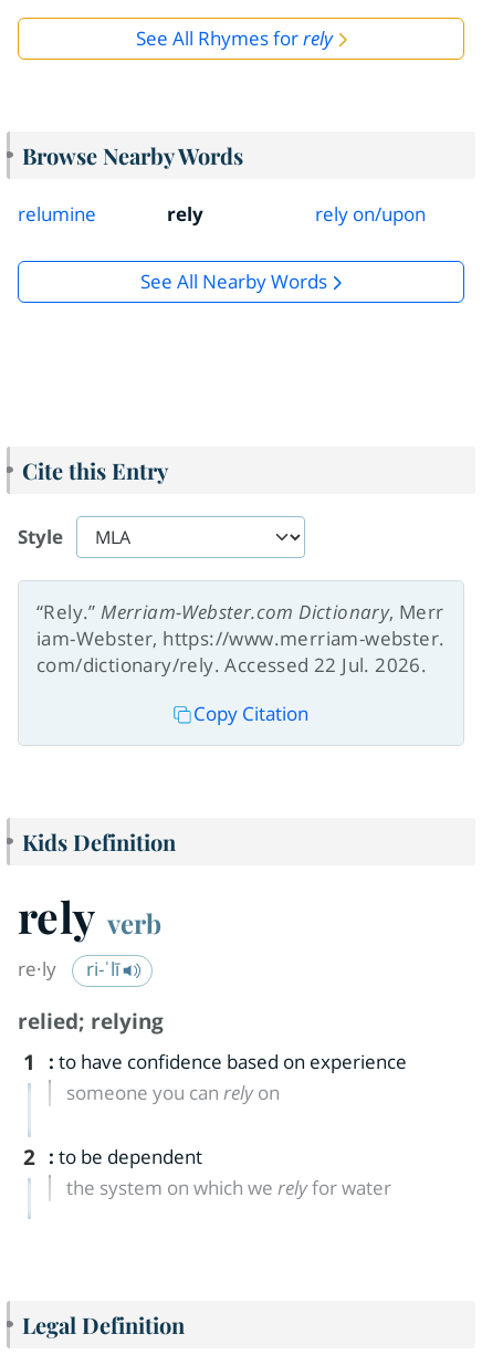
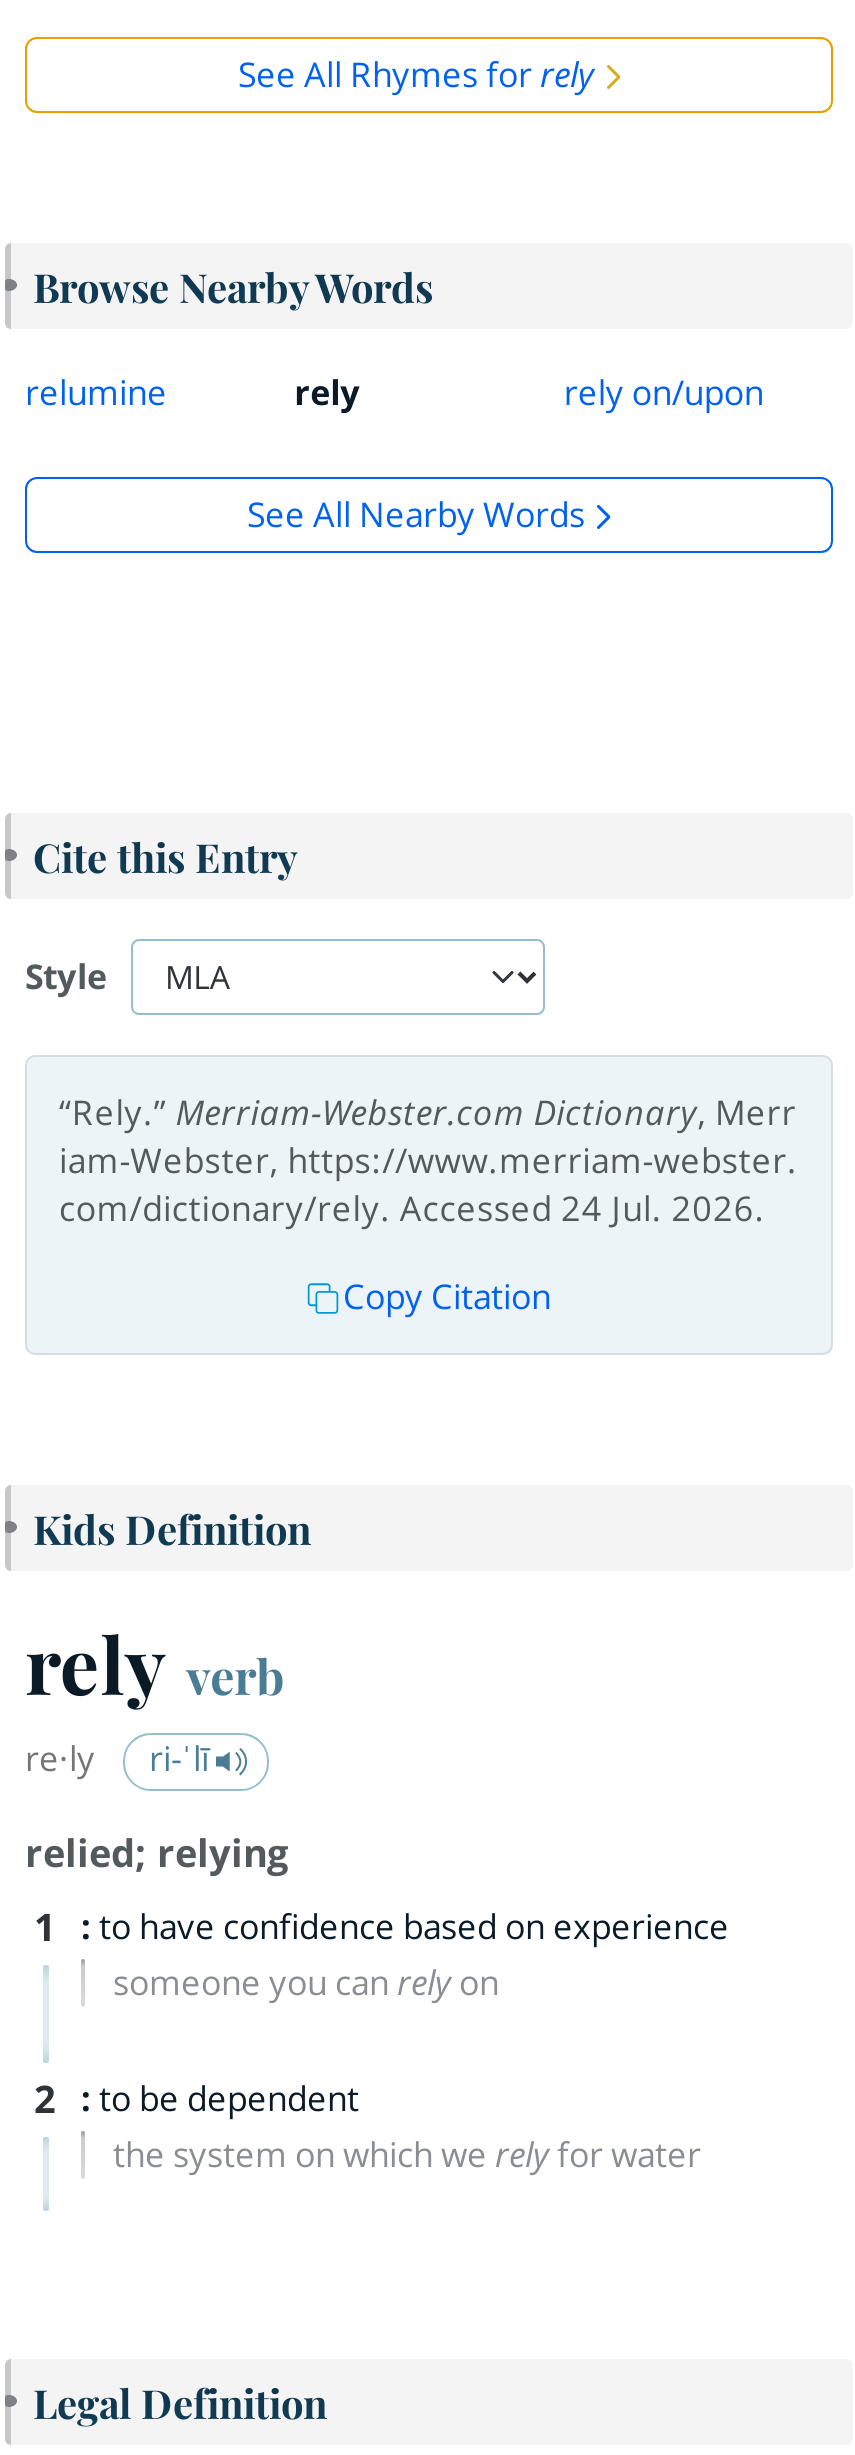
[36,652,427,677] com/dictionary/rely. Accessed 22 Jul. 2026. -> [59,1185,765,1231] com/dictionary/rely. Accessed 24 Jul. 2026.

